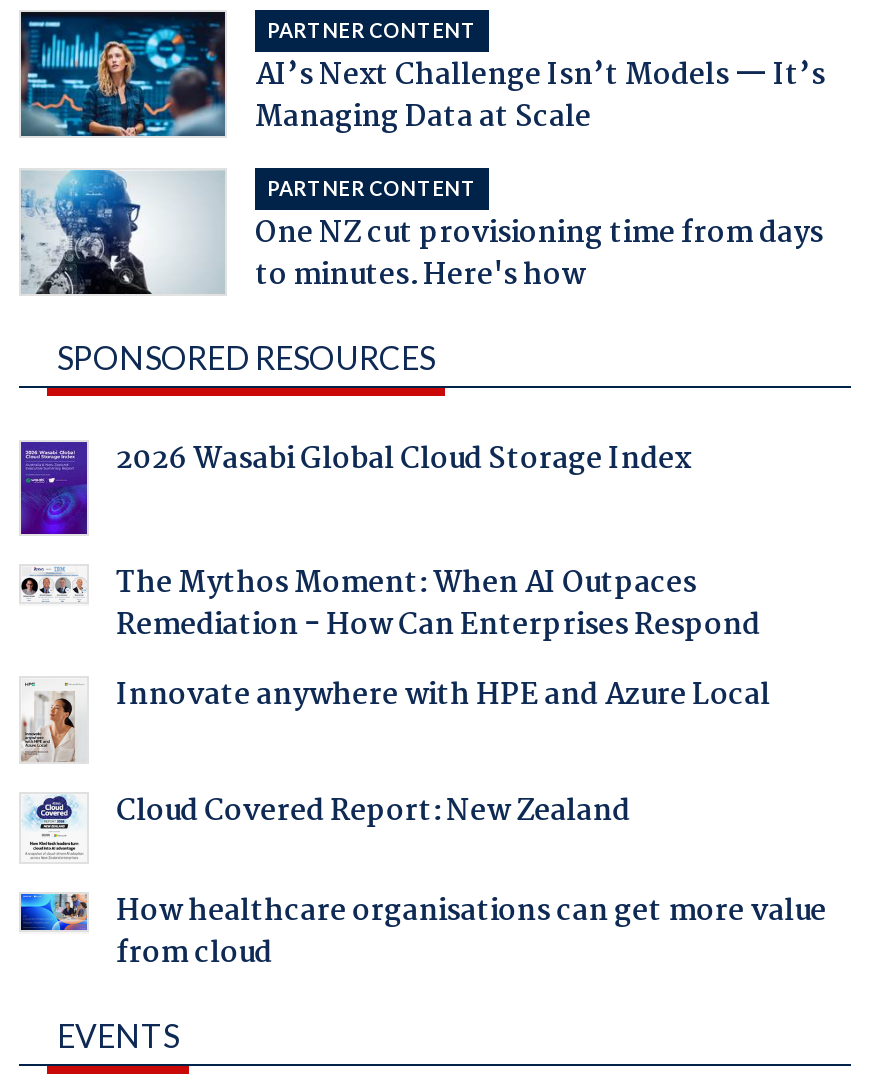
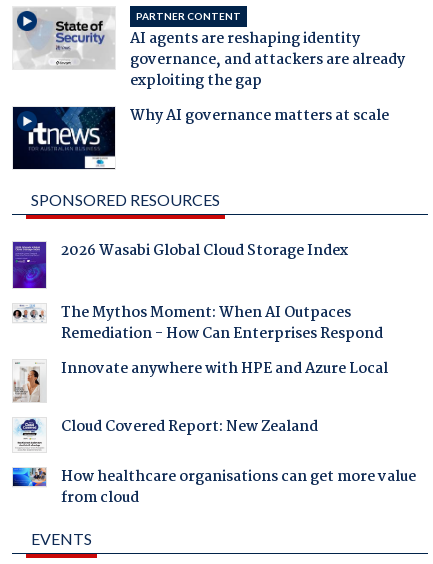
[19,10,825,141] [image] | AI’s Next Challenge Isn’t Models — It’s | Managing Data at Scale -> [13,7,405,93] [image] | AI agents are reshaping identity | governance, and attackers are already | exploiting the gap
[19,168,823,299] [image] | PARTNER CONTENT | One NZ cut provisioning time from days | to minutes. Here's how -> [12,104,389,170] [image] | Why AI governance matters at scale

